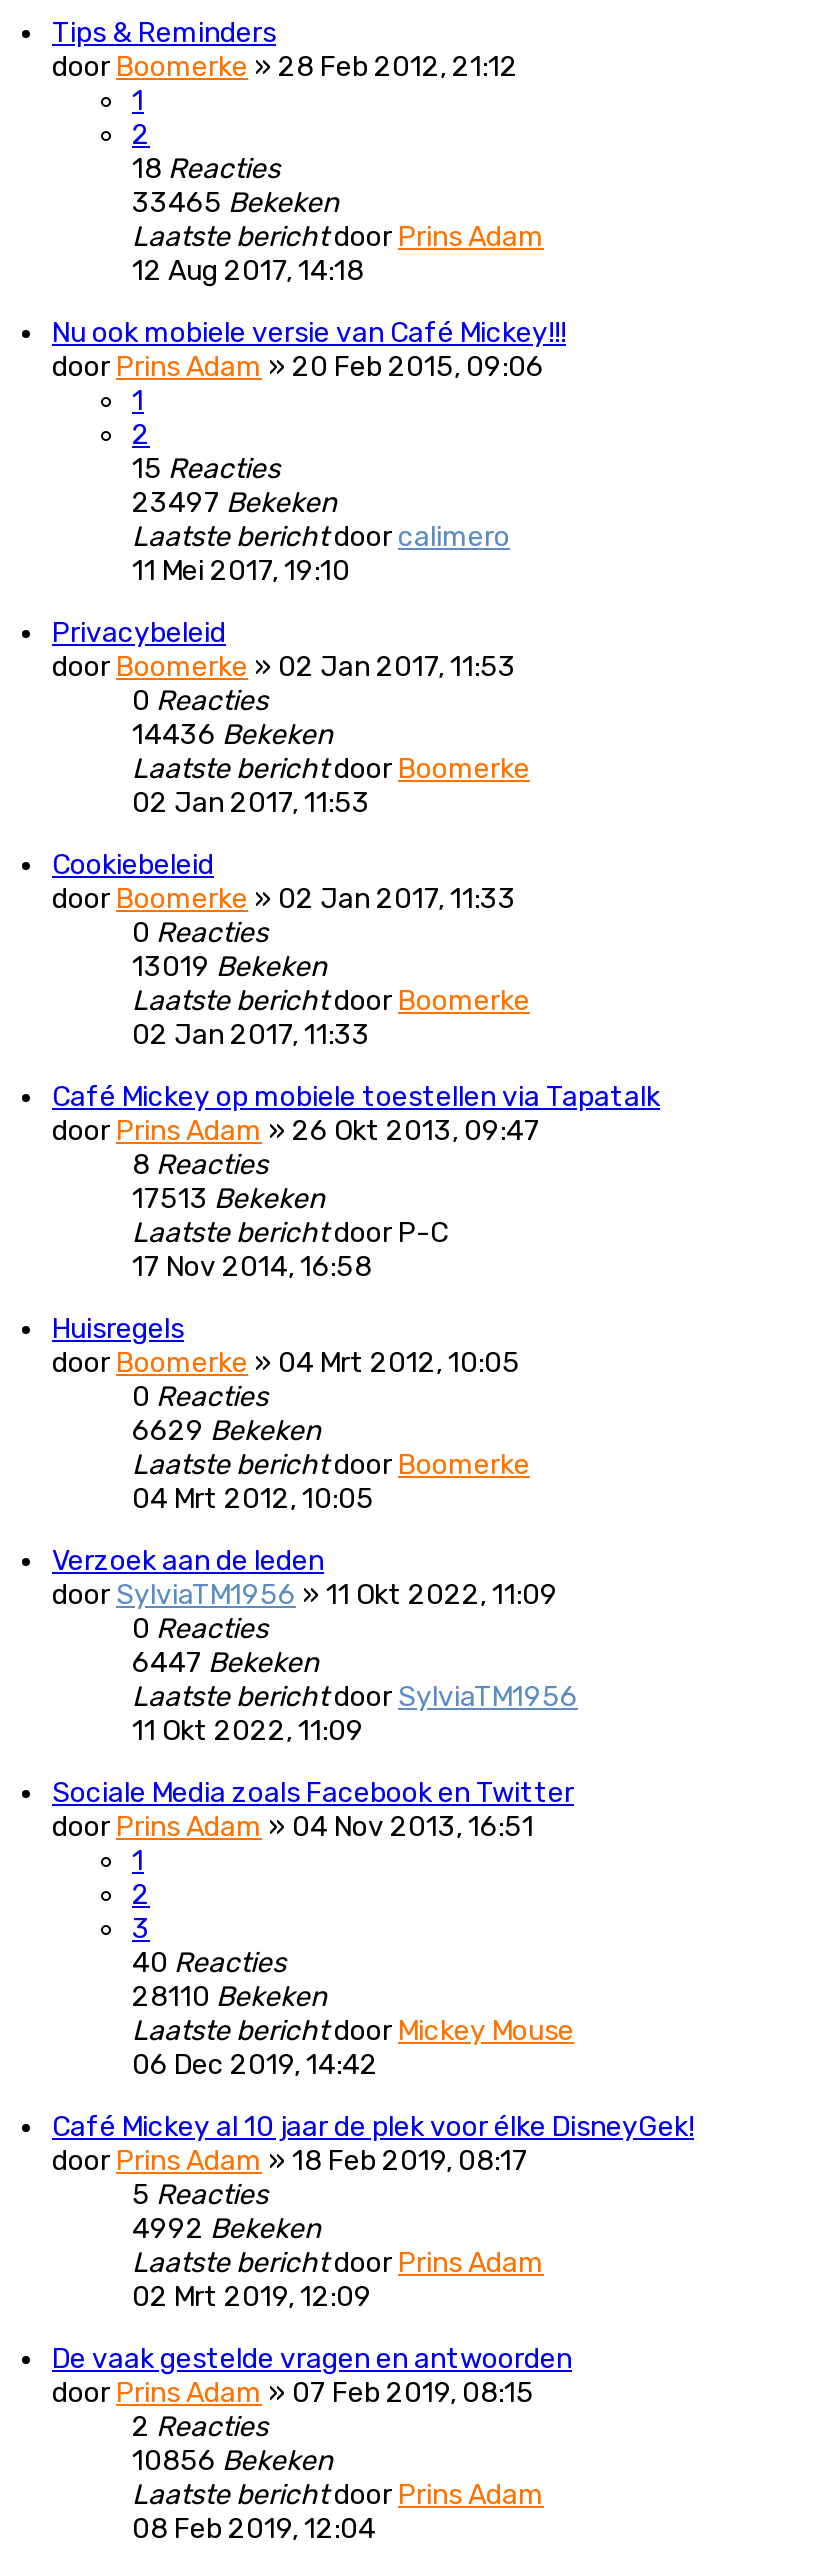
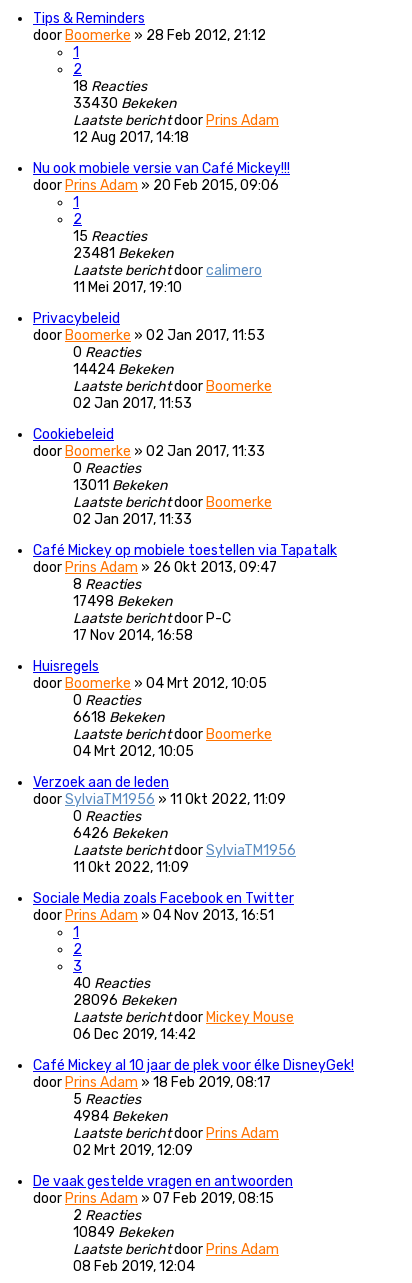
[132,186,338,220] 33465 Bekeken -> [73,95,176,112] 33430 Bekeken
[132,486,336,520] 23497 Bekeken -> [73,245,173,262] 23481 Bekeken
[132,718,332,752] 14436 Bekeken -> [73,361,173,378] 14424 Bekeken
[132,950,326,984] 13019 Bekeken -> [73,477,167,494] 13011 Bekeken
[132,1182,324,1216] 17513 Bekeken -> [73,593,172,610] 17498 Bekeken
[132,1414,320,1448] 6629 Bekeken -> [73,709,164,726] 6618 Bekeken
[132,1646,318,1680] 6447 Bekeken -> [73,825,167,842] 6426 Bekeken
[132,1980,326,2014] 28110 Bekeken -> [73,992,176,1009] 28096 Bekeken
[132,2212,320,2246] 4992 Bekeken -> [73,1108,167,1125] 4984 Bekeken
[132,2444,332,2478] 10856 Bekeken -> [73,1224,173,1241] 10849 Bekeken

